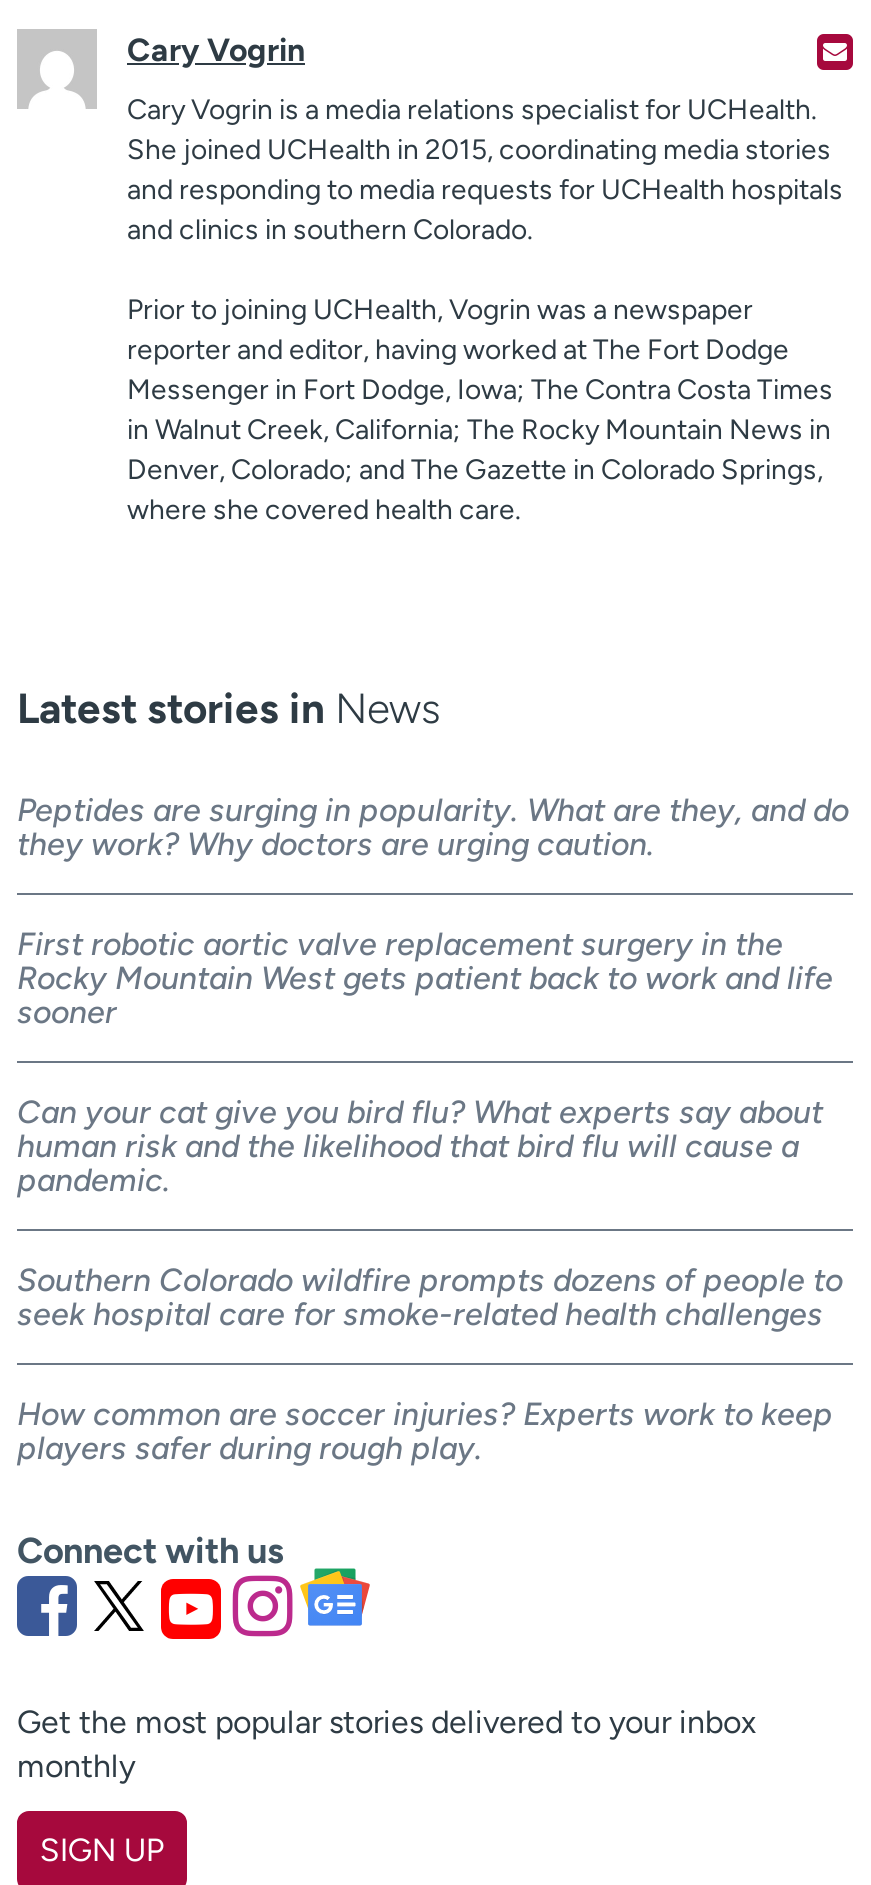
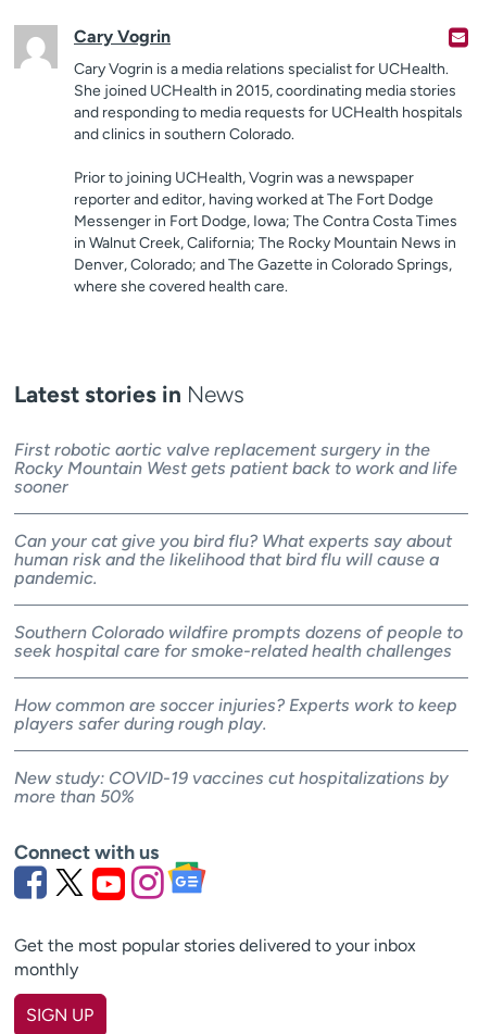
[17,791,849,863] Peptides are surging in popularity. What are they, and do | they work? Why doctors are urging caution. -> none
moved [17,925,843,1467] -> [14,439,463,734]: First robotic aortic valve replacement surgery in the | Rocky Mountain West gets patient back to work and life | sooner | ... | How common are soccer injuries? Experts work to keep | players safer during rough play.
none -> [14,768,449,807] New study: COVID-19 vaccines cut hospitalizations by | more than 50%

